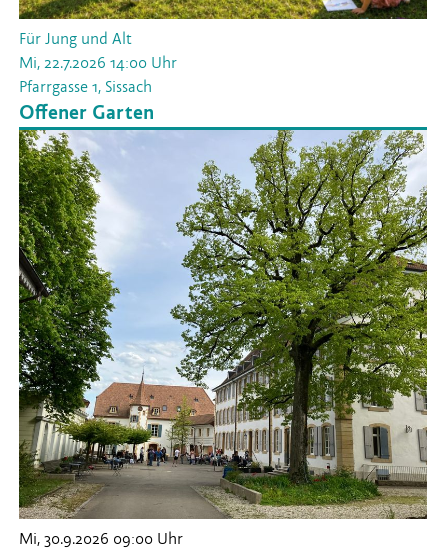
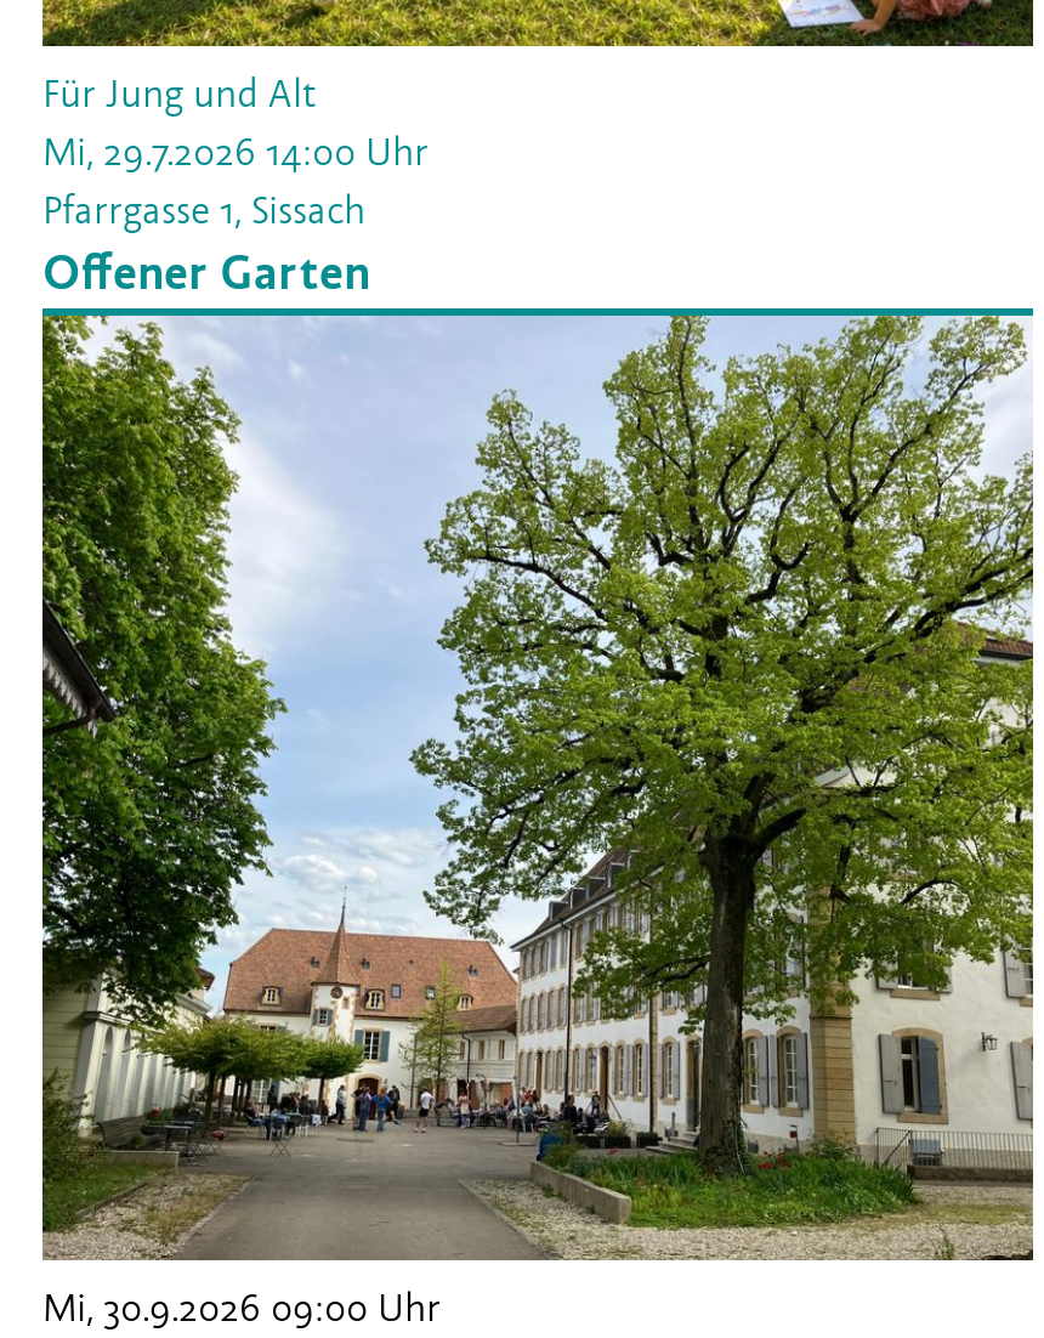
[19,54,177,72] Mi, 22.7.2026 14:00 Uhr -> [42,130,429,174] Mi, 29.7.2026 14:00 Uhr

